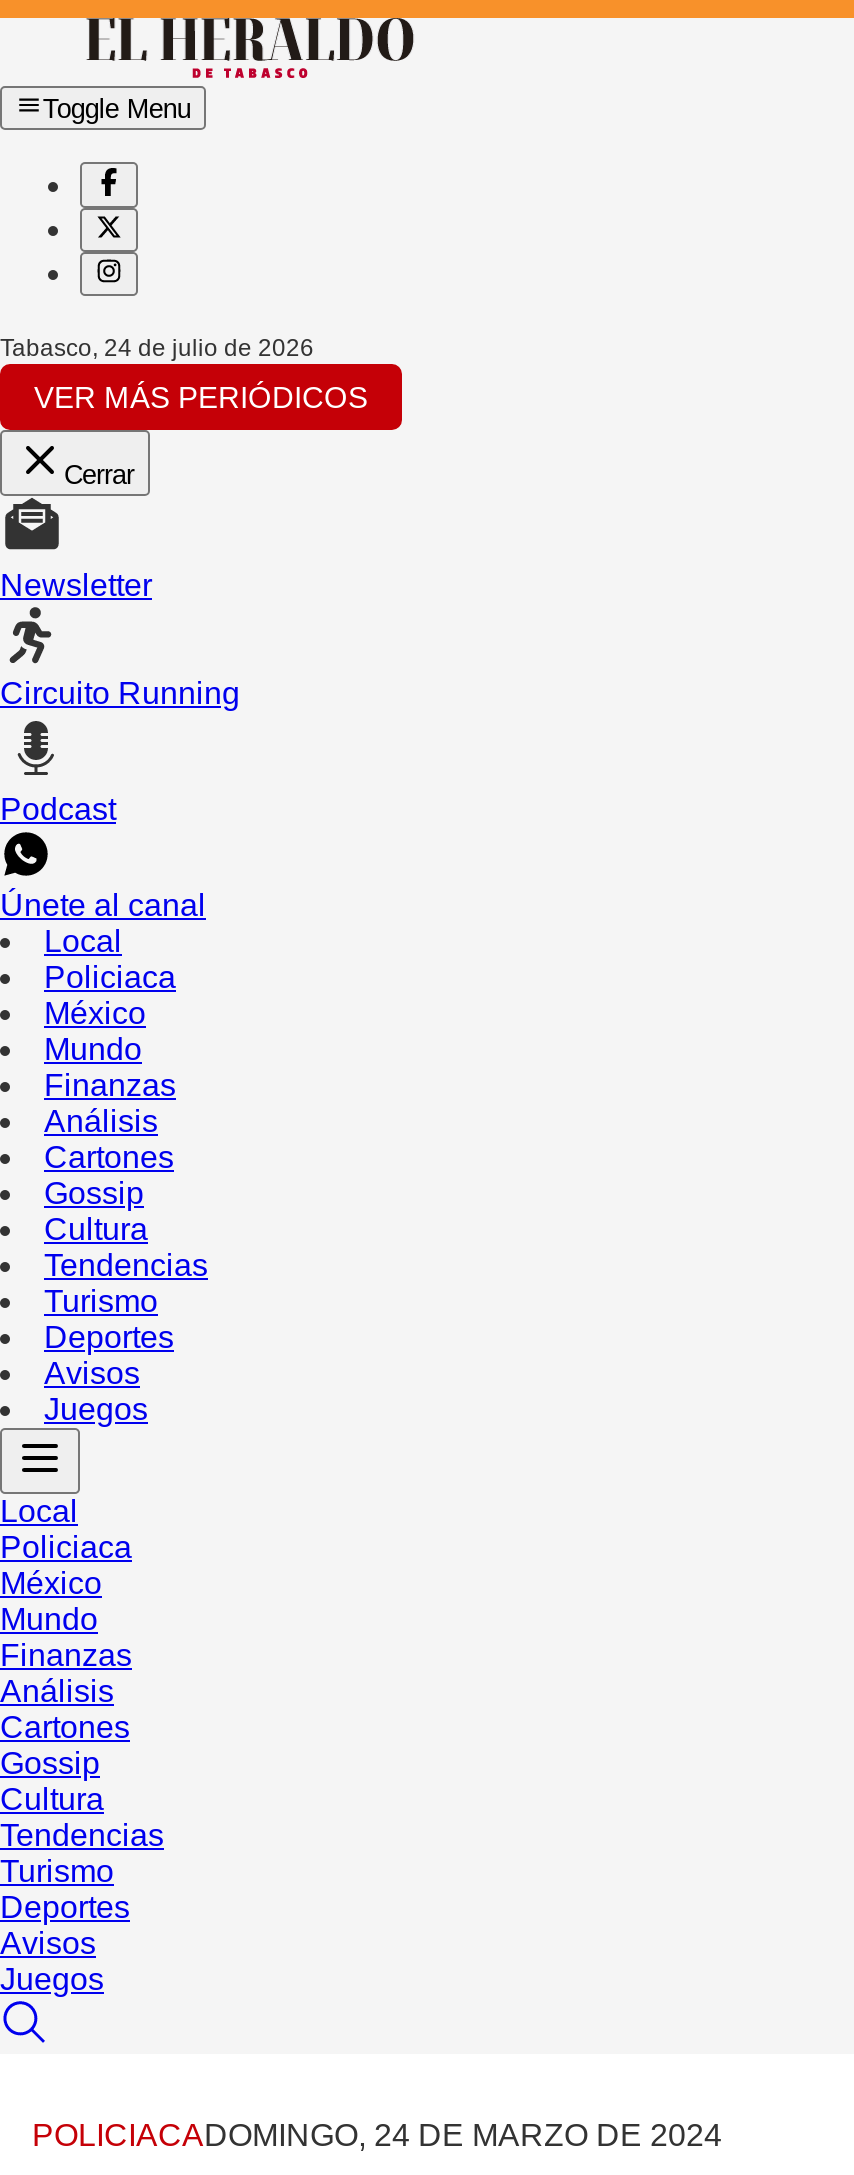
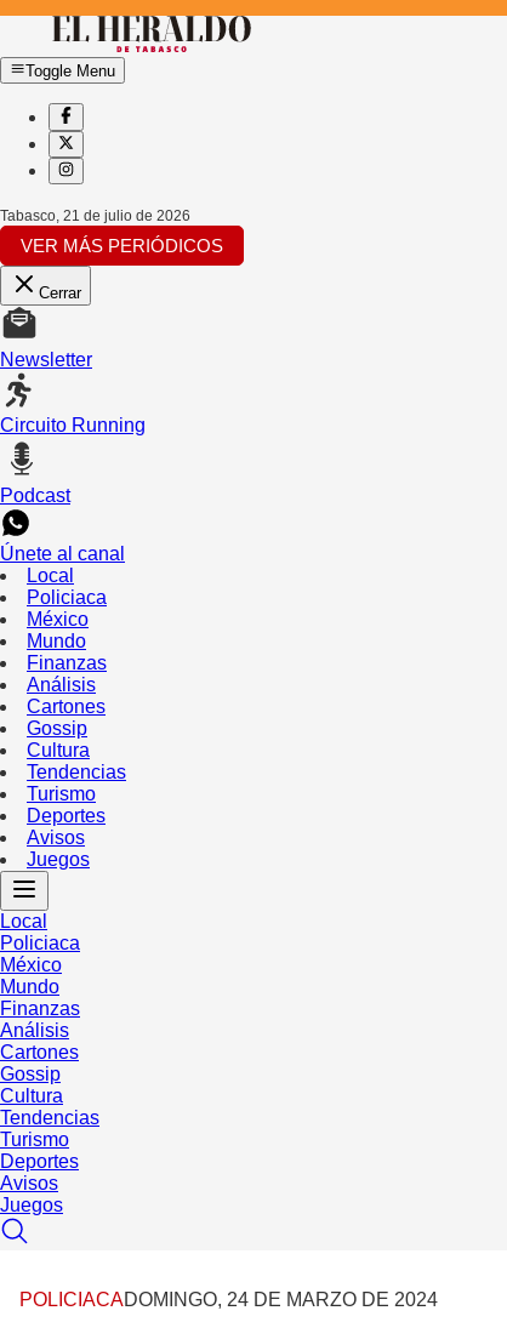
[0,335,314,363] Tabasco, 24 de julio de 2026 -> [0,208,190,225] Tabasco, 21 de julio de 2026

